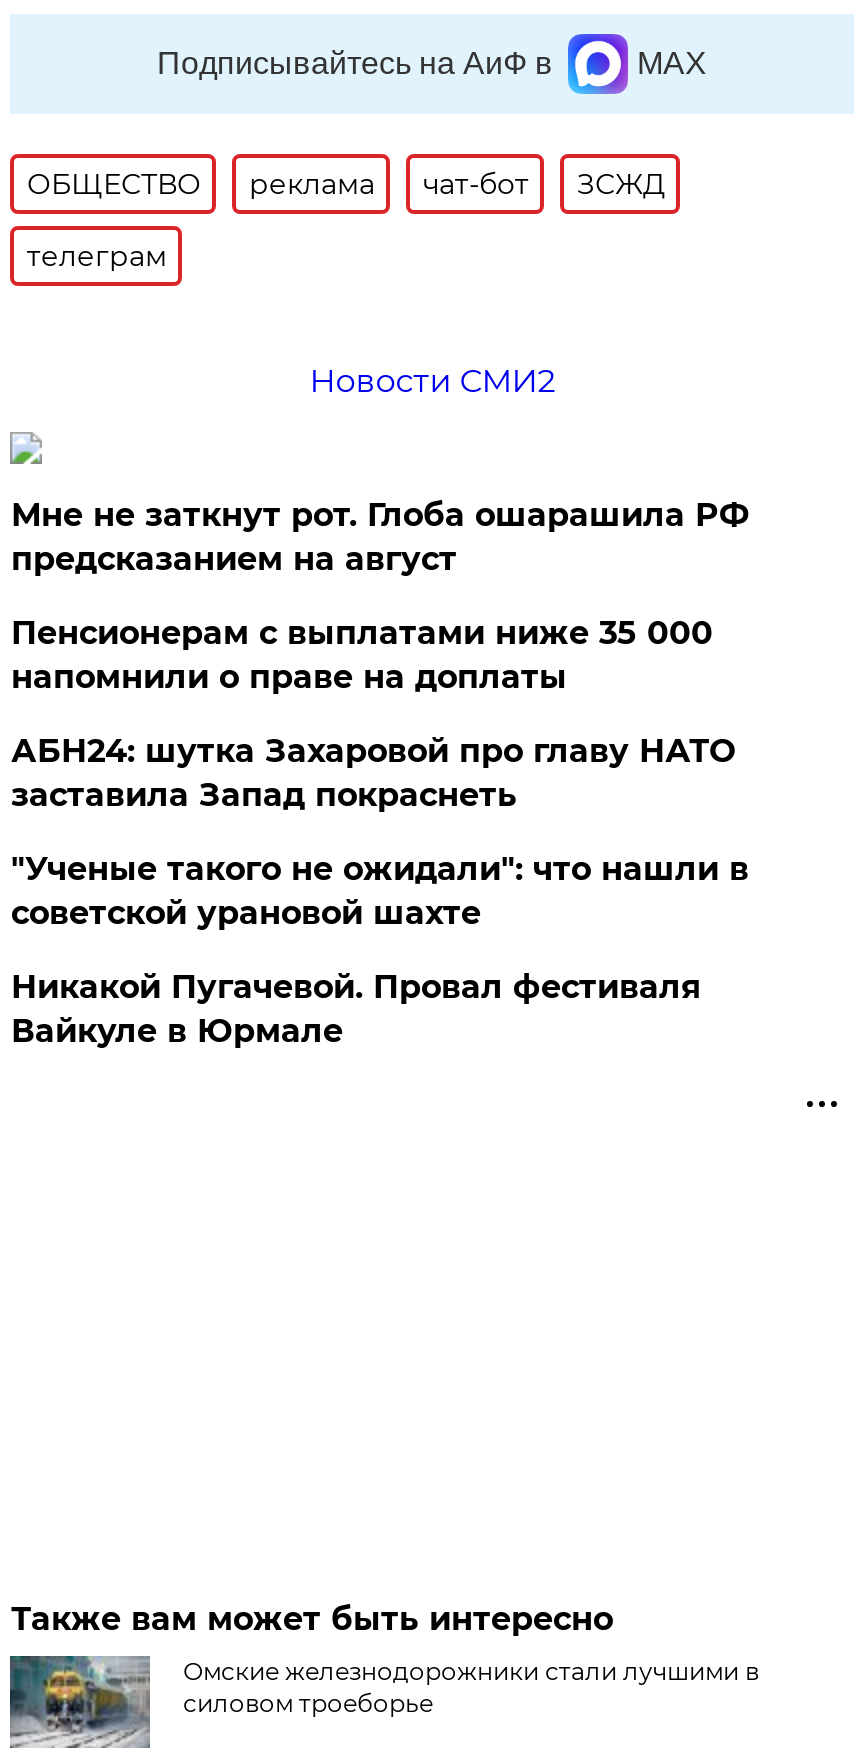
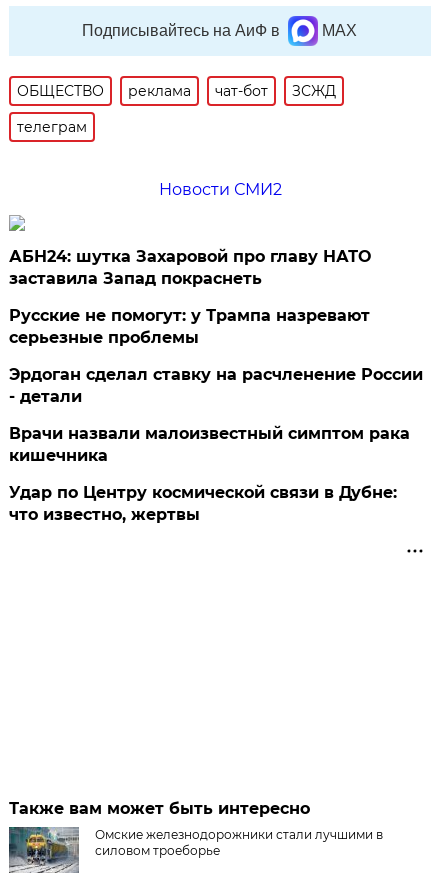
[11,495,749,695] Мне не заткнут рот. Глоба ошарашила РФ | предсказанием на август | Пенсионерам с выплатами ниже 35 000 | напомнили о праве на доплаты -> none
moved [11,731,735,813] -> [9,247,371,288]: АБН24: шутка Захаровой про главу НАТО | заставила Запад покраснеть
[11,849,749,1049] "Ученые такого не ожидали": что нашли в | советской урановой шахте | Никакой Пугачевой. Провал фестиваля | Вайкуле в Юрмале -> [9,306,423,524] Русские не помогут: у Трампа назревают | серьезные проблемы | Эрдоган сделал ставку на расчленение России | - детали | Врачи назвали малоизвестный симптом рака | кишечника | Удар по Центру космической связи в Дубне: | что известно, жертвы

